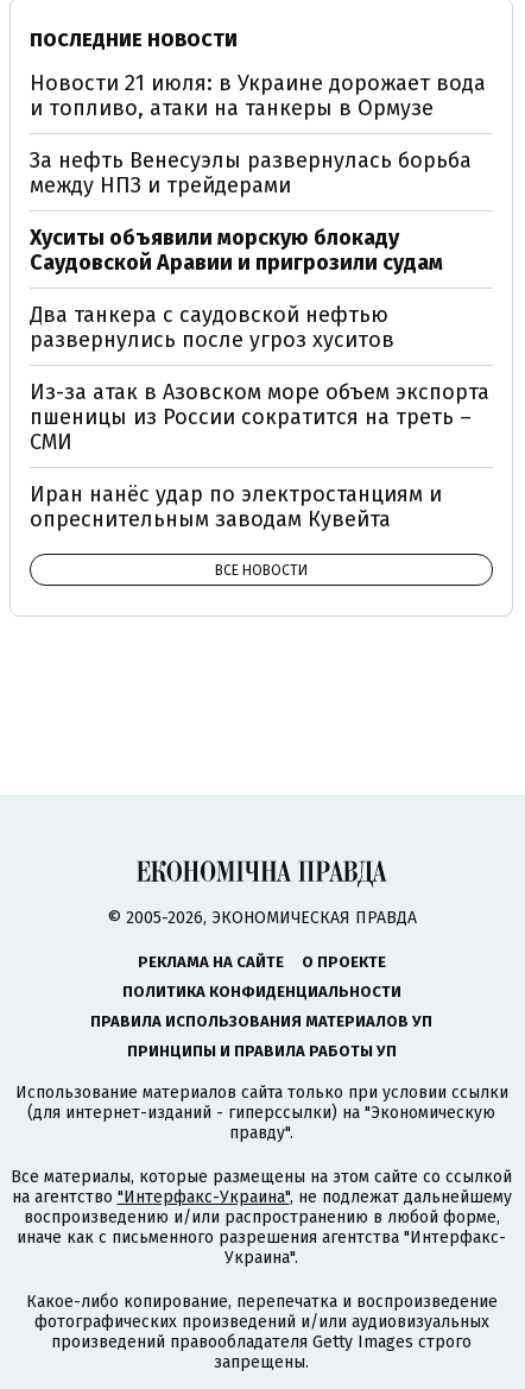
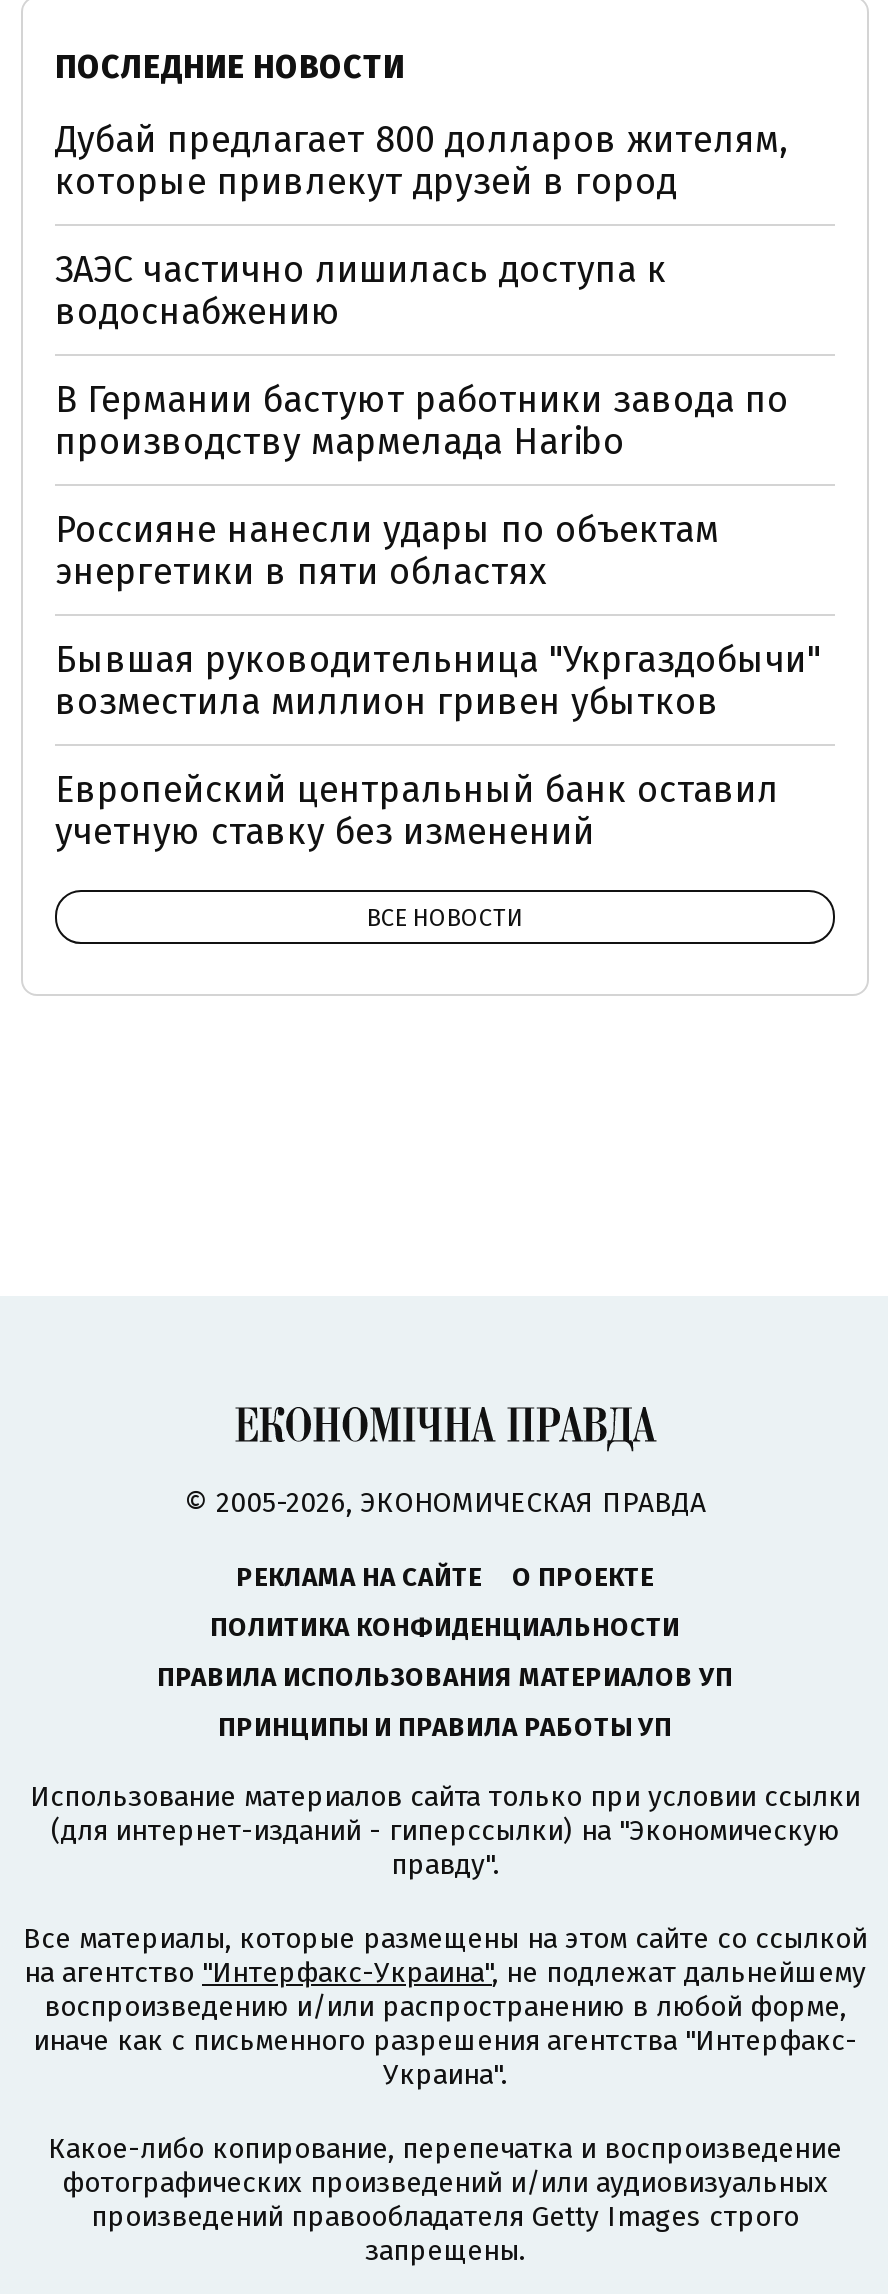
[30,70,486,121] Новости 21 июля: в Украине дорожает вода | и топливо, атаки на танкеры в Ормузе -> [55,118,789,204] Дубай предлагает 800 долларов жителям, | которые привлекут друзей в город
[30,147,472,198] За нефть Венесуэлы развернулась борьба | между НПЗ и трейдерами -> [55,248,667,334] ЗАЭС частично лишилась доступа к | водоснабжению
[30,225,443,276] Хуситы объявили морскую блокаду | Саудовской Аравии и пригрозили судам -> [55,378,789,464] В Германии бастуют работники завода по | производству мармелада Haribo
[30,302,394,353] Два танкера с саудовской нефтью | развернулись после угроз хуситов -> [55,508,719,594] Россияне нанесли удары по объектам | энергетики в пяти областях
[30,379,489,455] Из-за атак в Азовском море объем экспорта | пшеницы из России сократится на треть – | СМИ -> [55,638,821,724] Бывшая руководительница "Укргаздобычи" | возместила миллион гривен убытков
[30,481,442,532] Иран нанёс удар по электростанциям и | опреснительным заводам Кувейта -> [55,768,779,854] Европейский центральный банк оставил | учетную ставку без изменений

